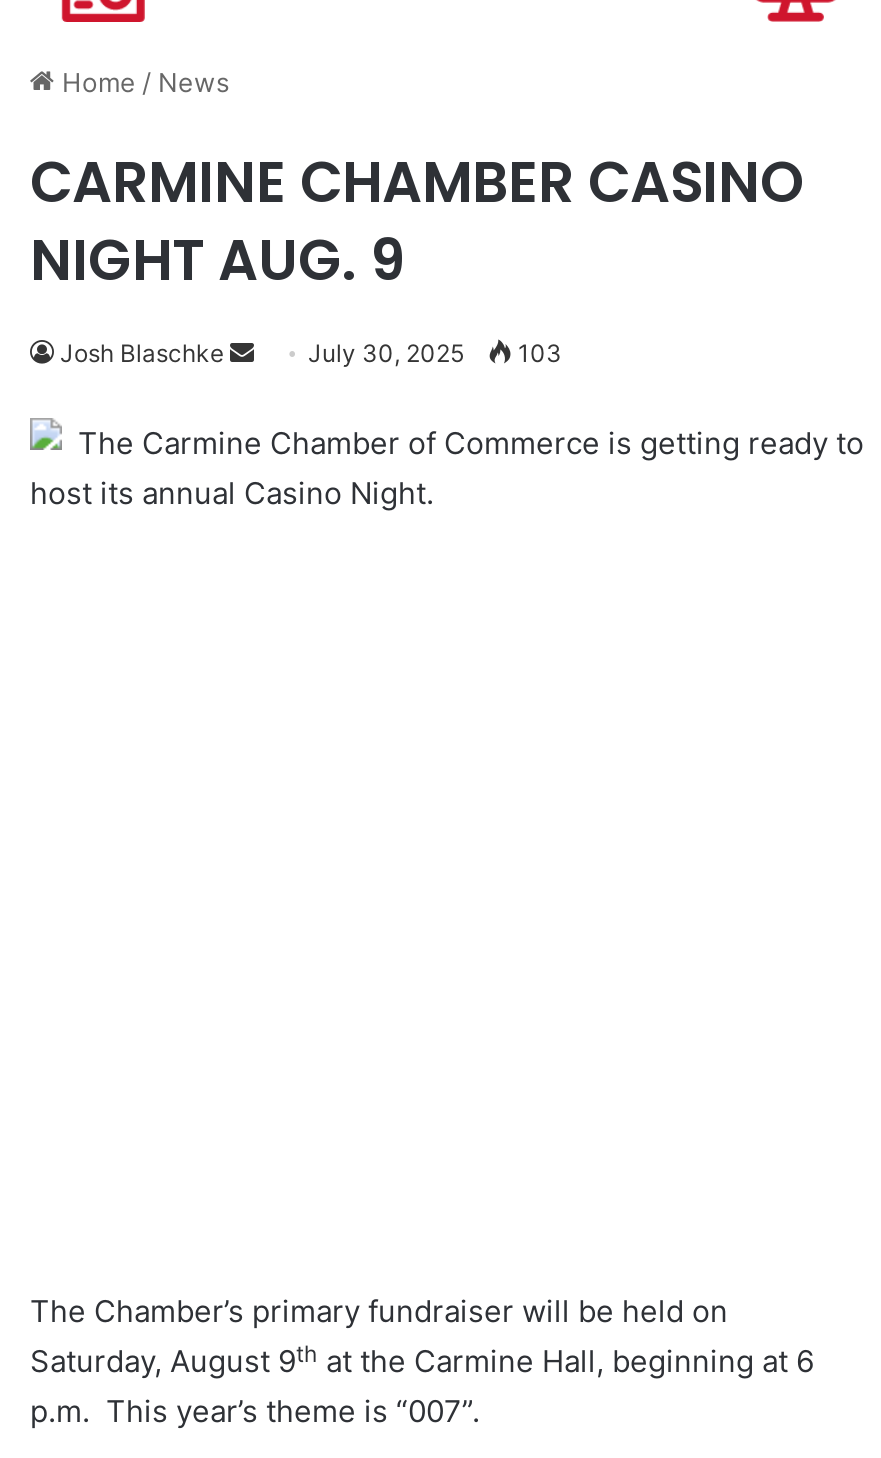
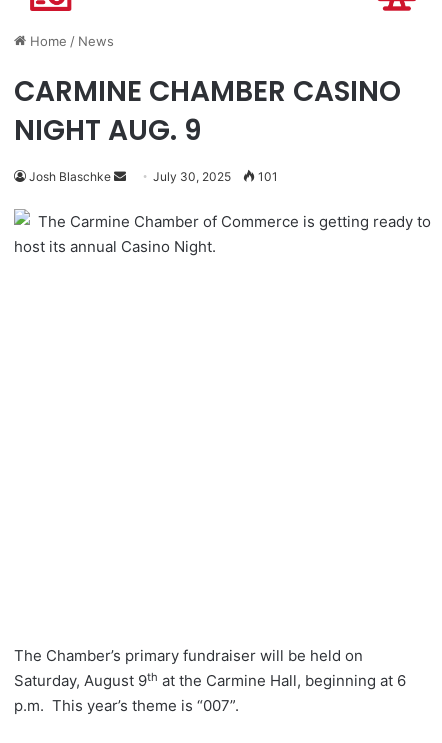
[512,338,562,368] 103 -> [255,169,278,184] 101

